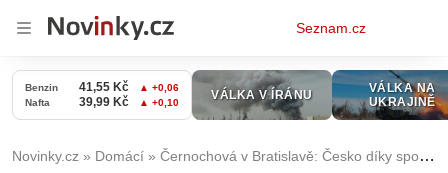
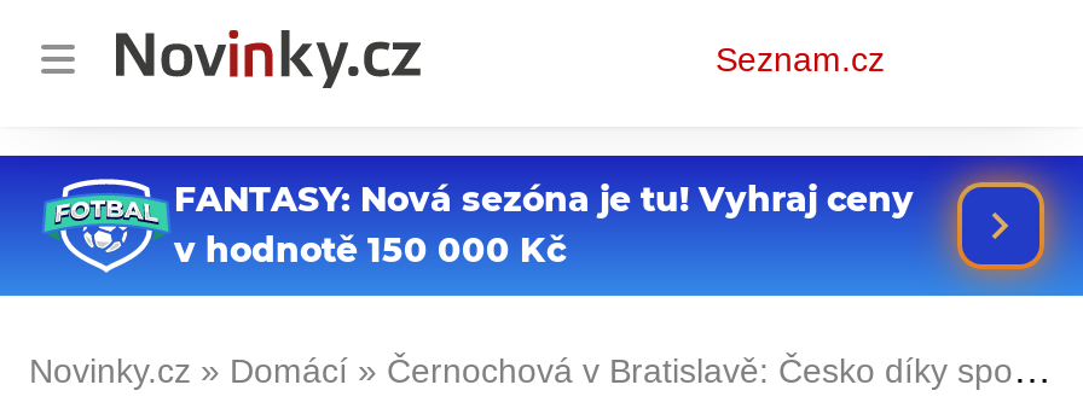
[3,68,445,125] [image] -> [7,153,1076,298] [image]

